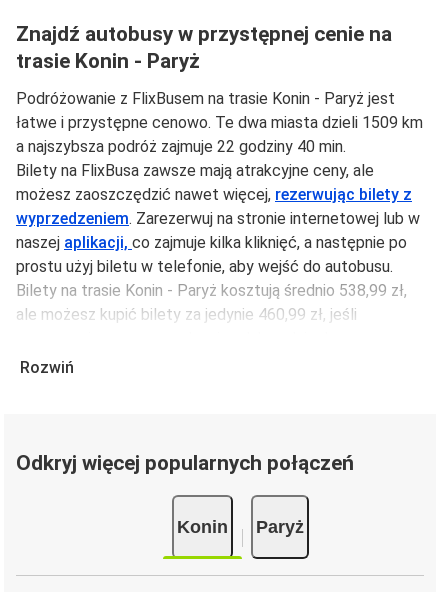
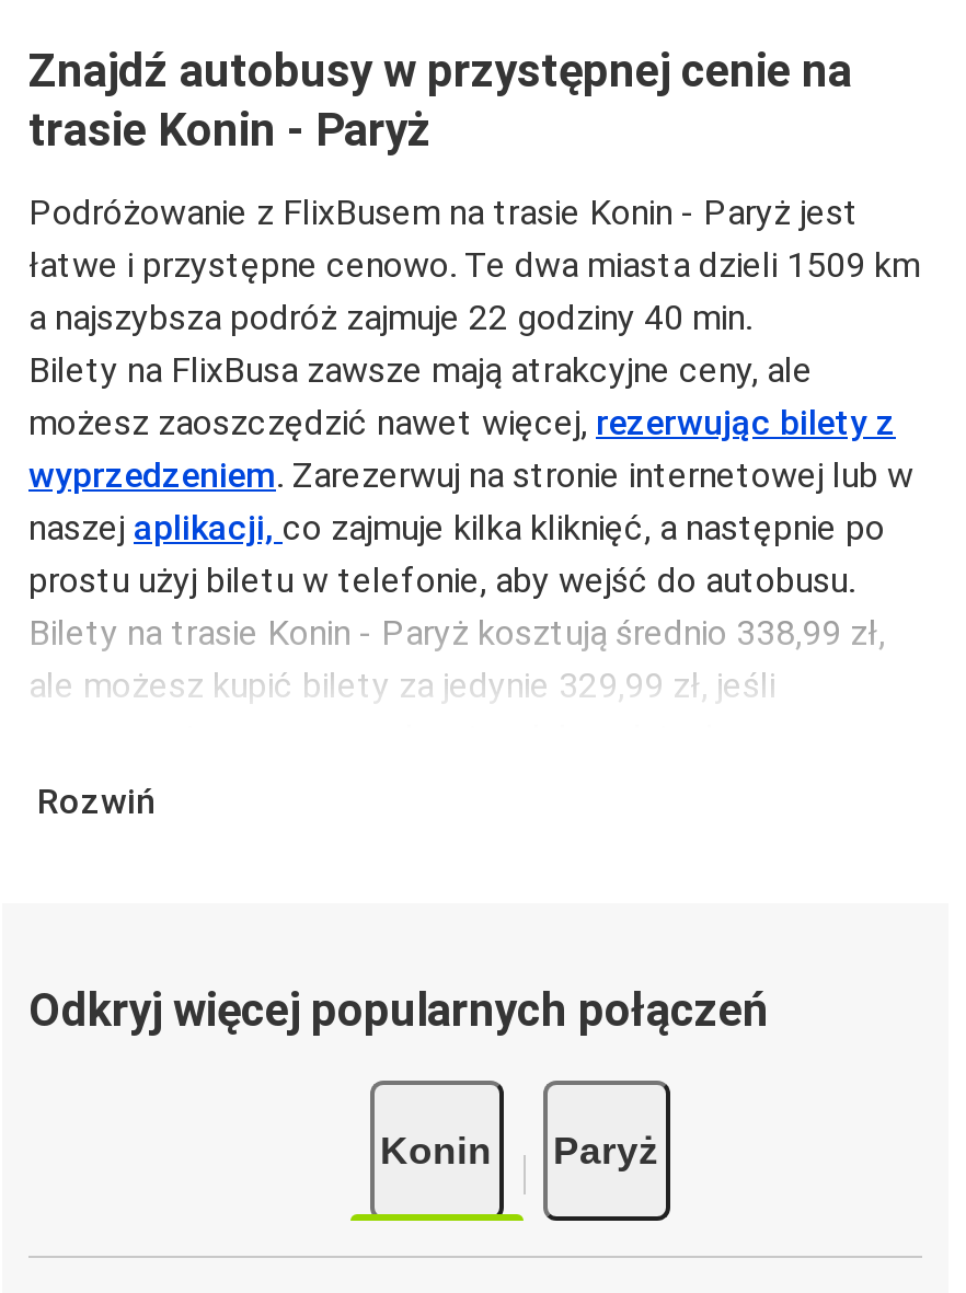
[16,281,407,300] Bilety na trasie Konin - Paryż kosztują średnio 538,99 zł, -> [28,613,885,654] Bilety na trasie Konin - Paryż kosztują średnio 338,99 zł,
[16,305,357,324] ale możesz kupić bilety za jedynie 460,99 zł, jeśli -> [28,665,775,707] ale możesz kupić bilety za jedynie 329,99 zł, jeśli

